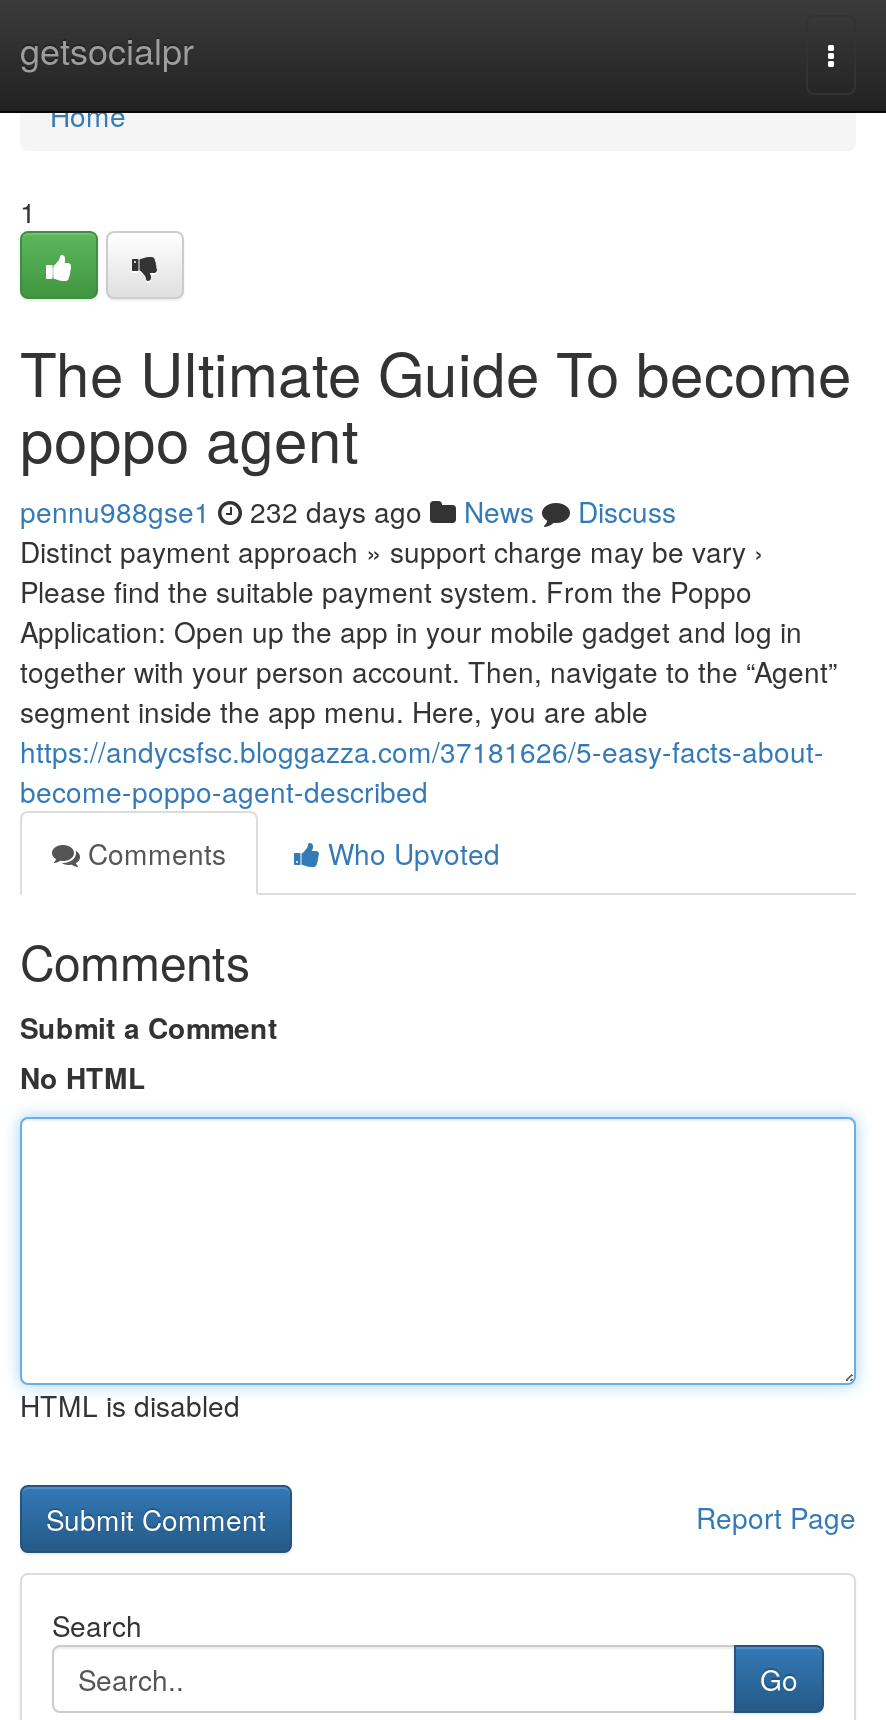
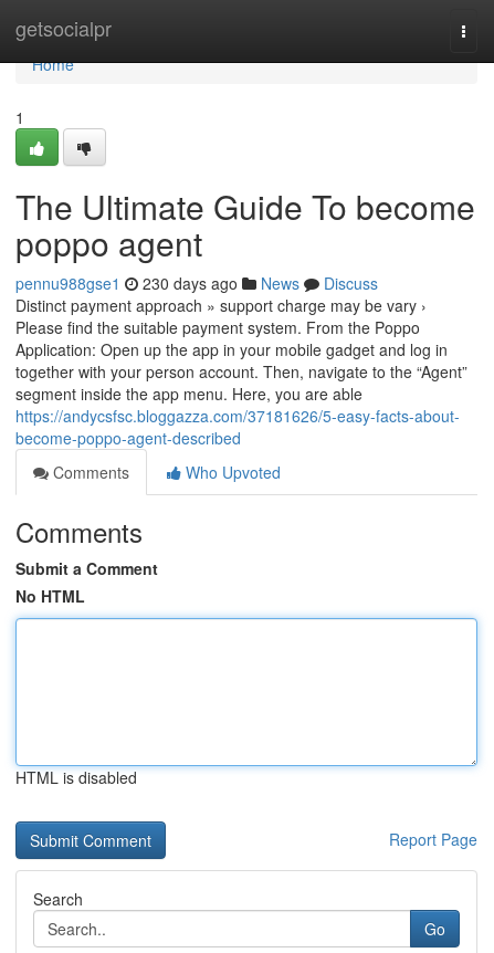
[20,491,676,531] pennu988gse1 232 days ago News Discuss -> [15,272,378,294] pennu988gse1 230 days ago News Discuss

